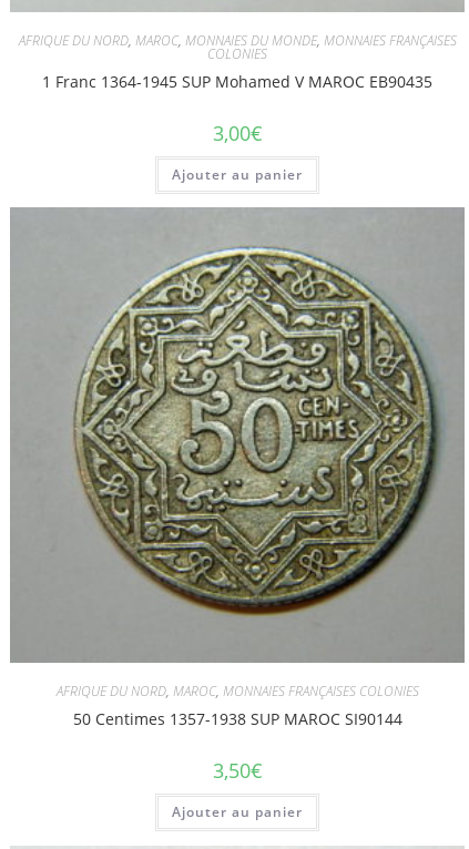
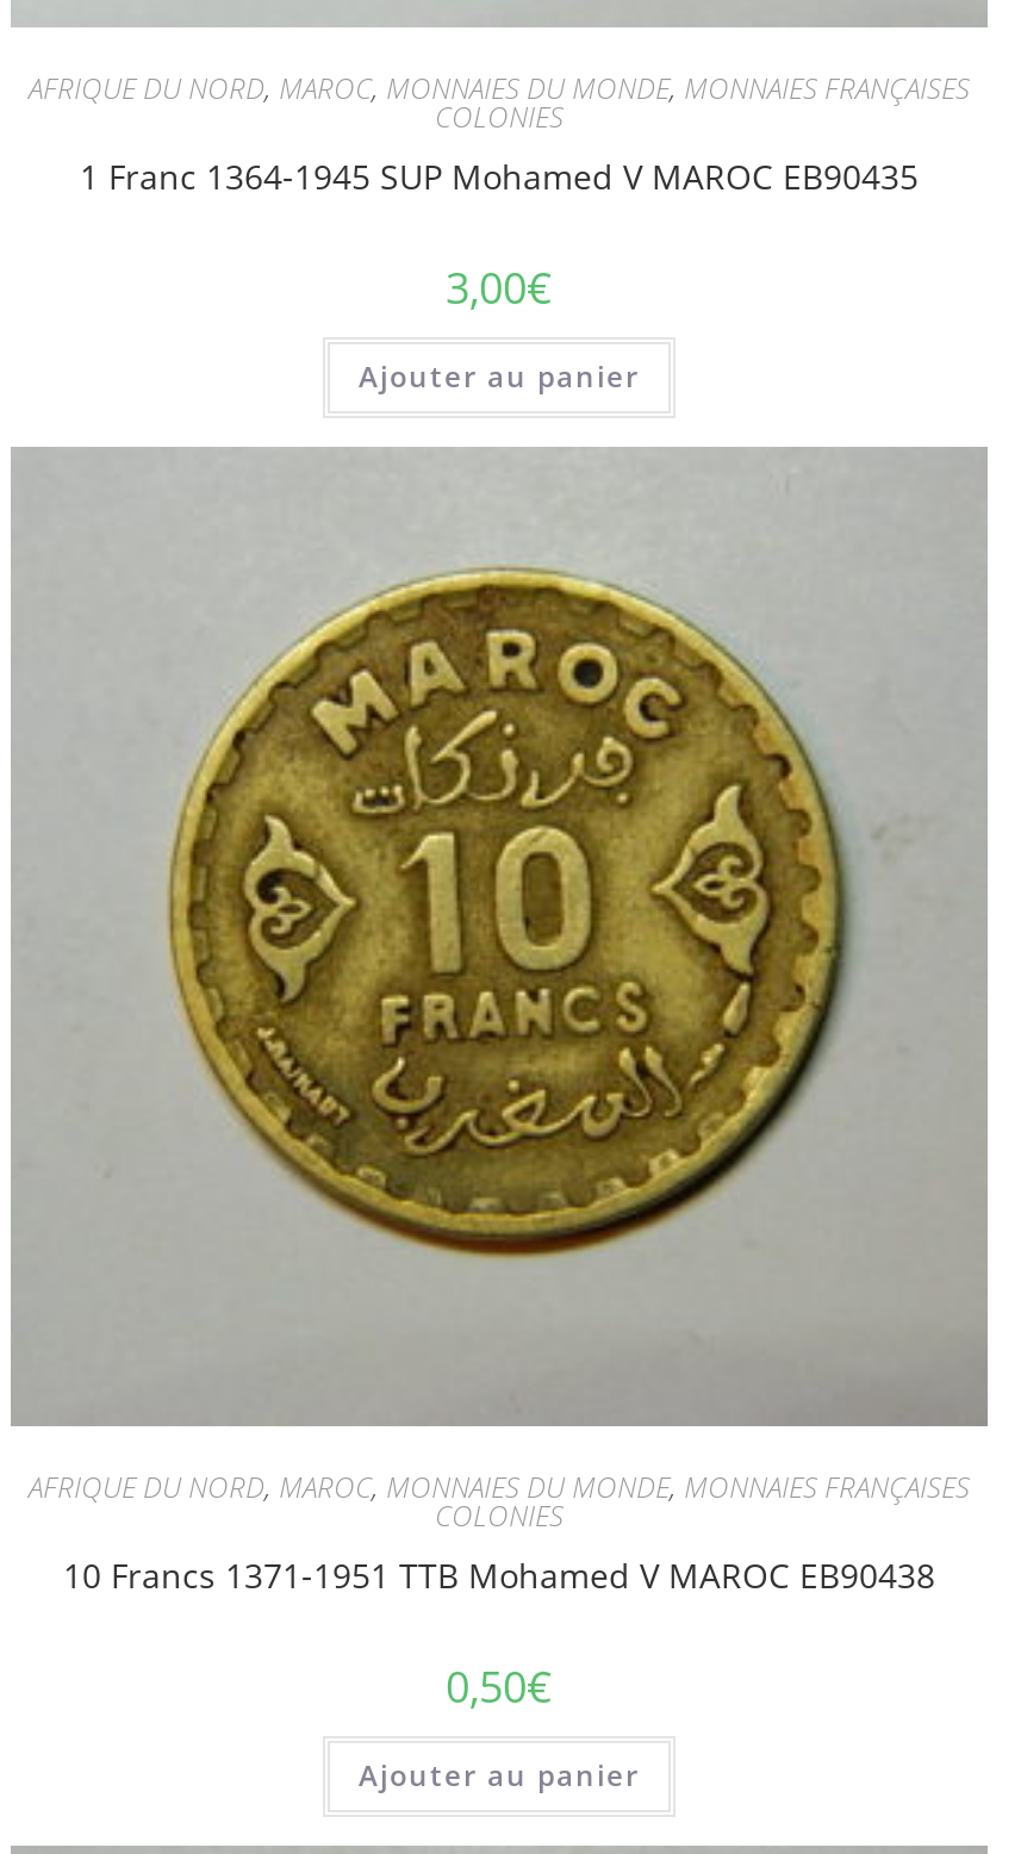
[72,245,447,617] [image] -> [147,558,947,1325] [image]
[56,682,419,730] AFRIQUE DU NORD, MAROC, MONNAIES FRANÇAISES COLONIES | 50 Centimes 1357-1938 SUP MAROC SI90144 -> [29,1466,970,1597] AFRIQUE DU NORD, MAROC, MONNAIES DU MONDE, MONNAIES FRANÇAISES | COLONIES | 10 Francs 1371-1951 TTB Mohamed V MAROC EB90438
[212,757,262,784] 3,50€ -> [446,1657,553,1714] 0,50€

